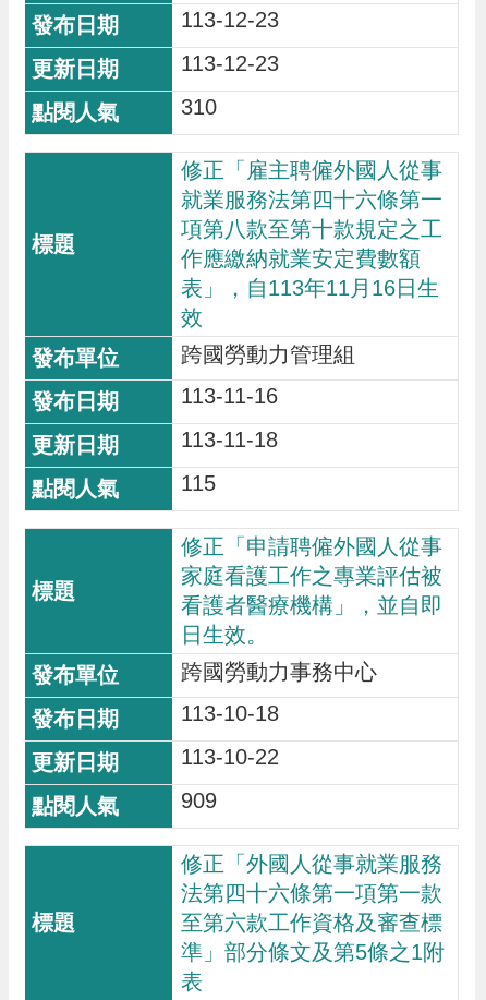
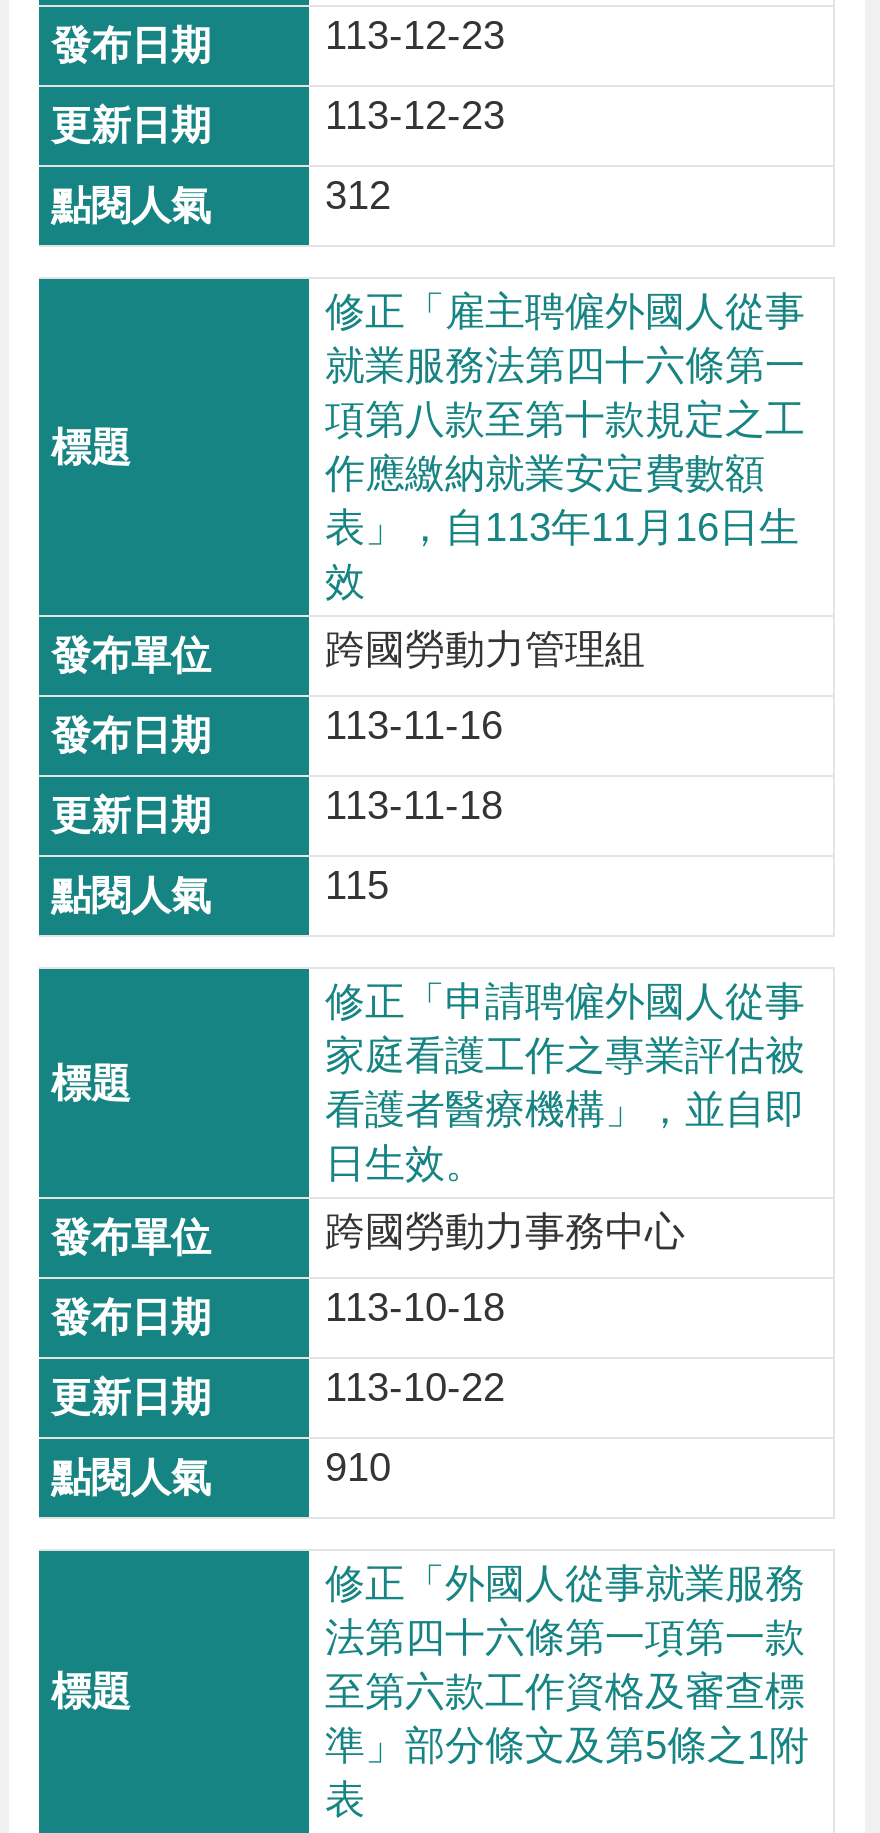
[181,95,217,119] 310 -> [325,173,391,217] 312
[181,788,217,812] 909 -> [325,1445,391,1489] 910

